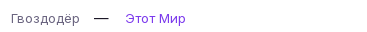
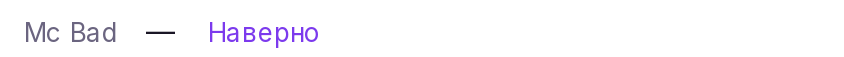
[11,10,80,26] Гвоздодёр -> [24,16,118,48] Mc Bad
[125,10,186,26] Этот Мир -> [208,16,320,48] Наверно

